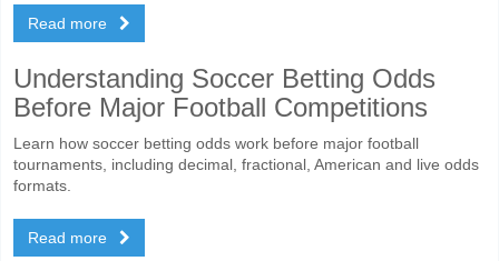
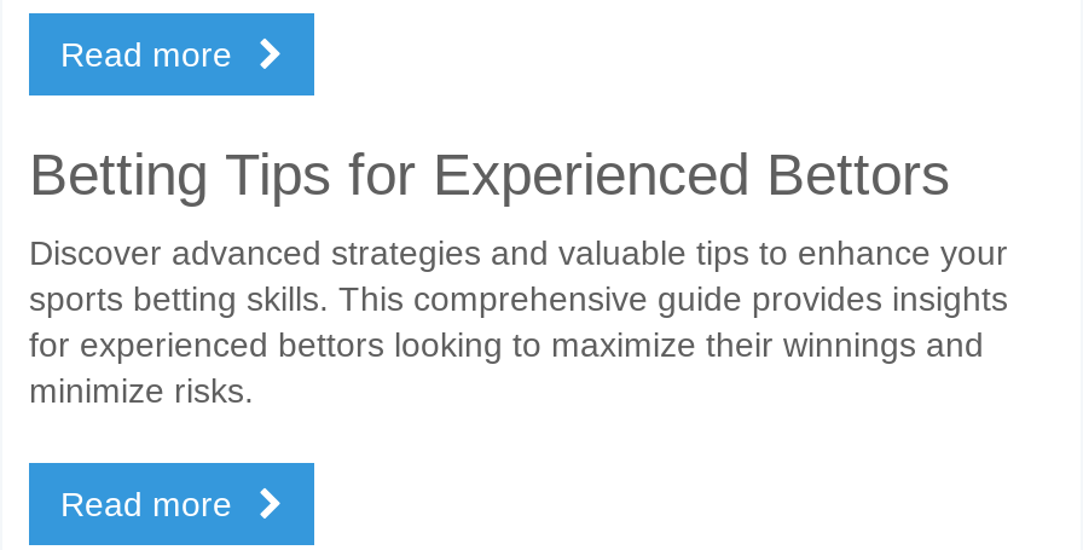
[13,63,479,194] Understanding Soccer Betting Odds | Before Major Football Competitions | Learn how soccer betting odds work before major football | tournaments, including decimal, fractional, American and live odds | formats. -> [29,141,1008,410] Betting Tips for Experienced Bettors | Discover advanced strategies and valuable tips to enhance your | sports betting skills. This comprehensive guide provides insights | for experienced bettors looking to maximize their winnings and | minimize risks.

